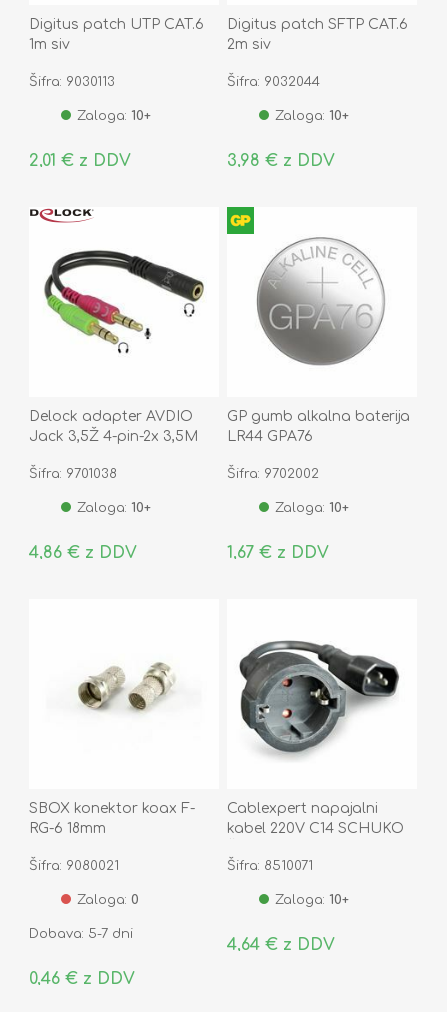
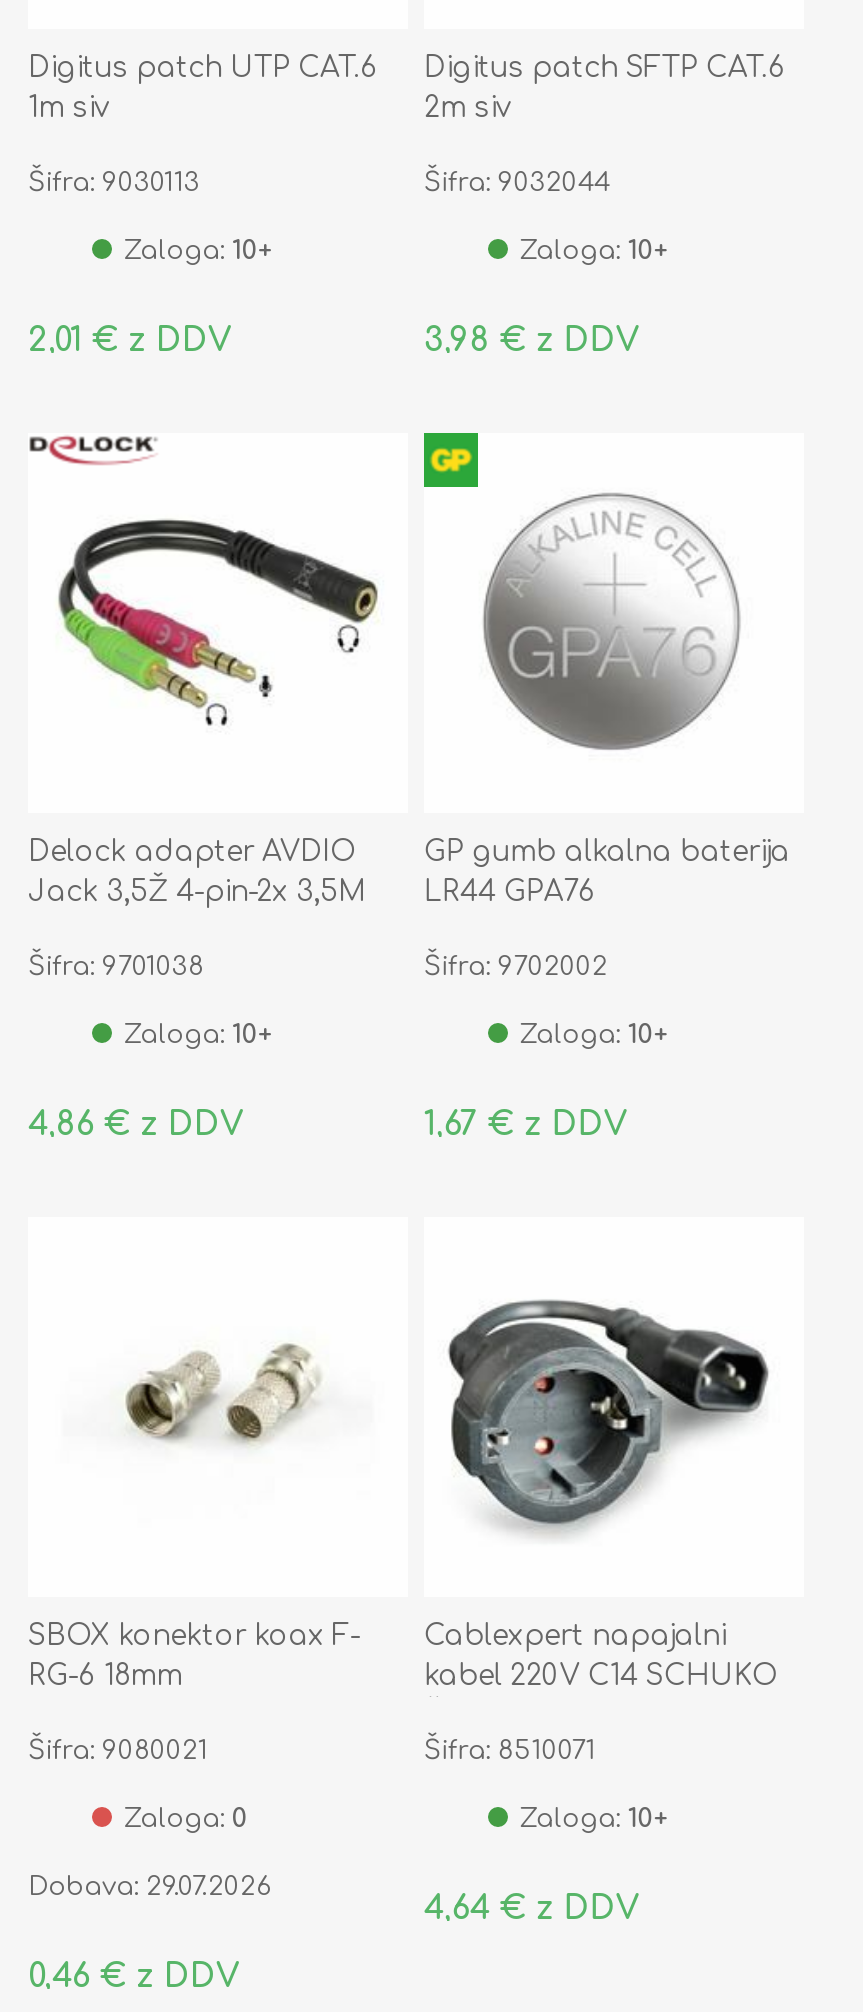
[29,927,133,941] Dobava: 5-7 dni -> [28,1873,272,1901] Dobava: 29.07.2026

